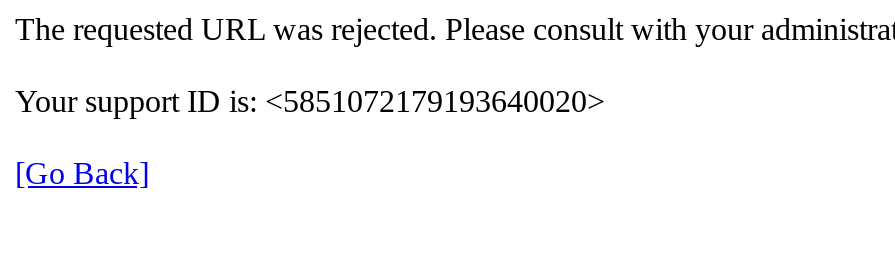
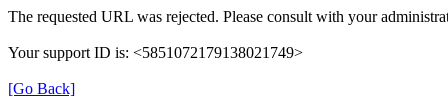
[15,84,605,118] Your support ID is: <5851072179193640020> -> [8,44,303,61] Your support ID is: <5851072179138021749>

